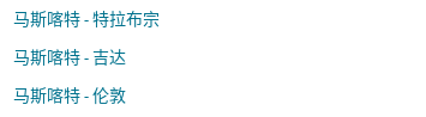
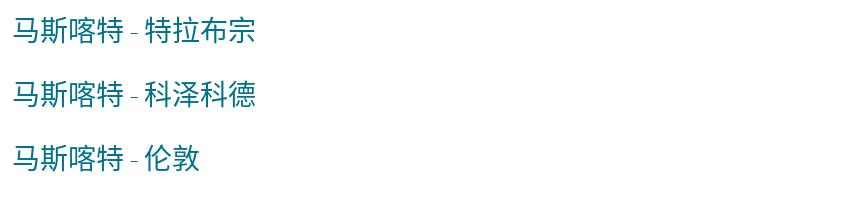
[13,50,126,68] 马斯喀特 - 吉达 -> [12,83,256,113] 马斯喀特 - 科泽科德

